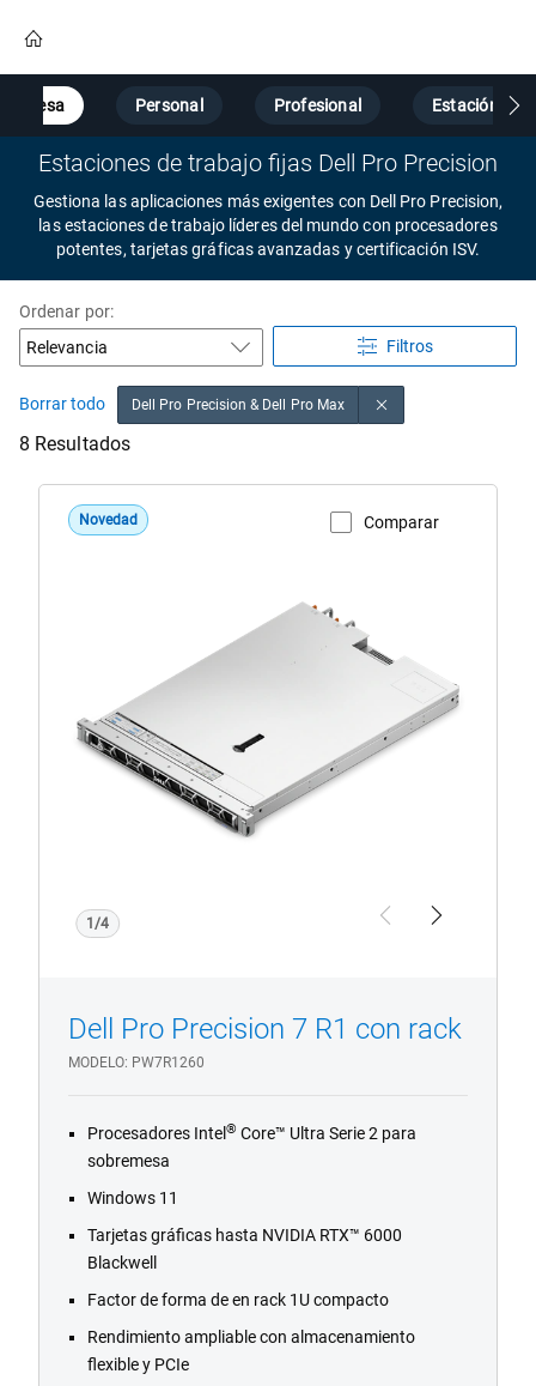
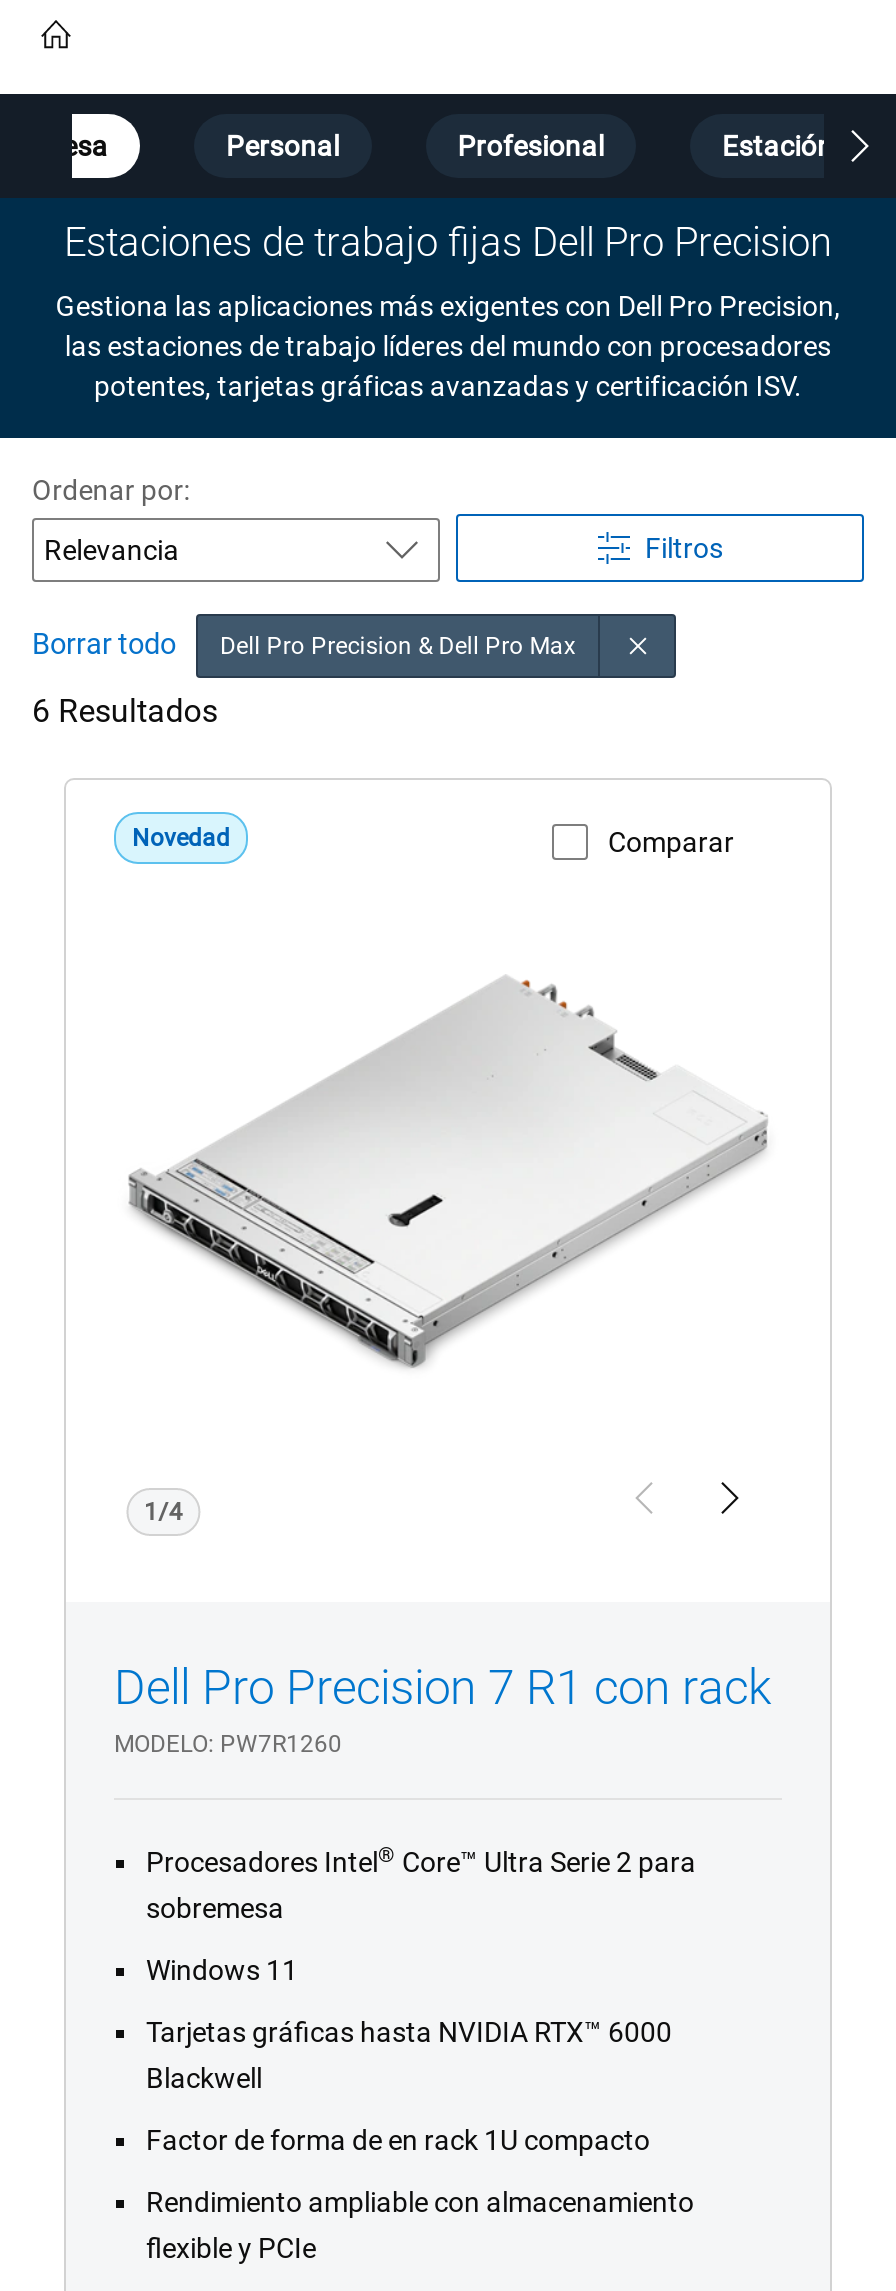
[19,432,130,455] 8 Resultados -> [32,692,218,730] 6 Resultados

